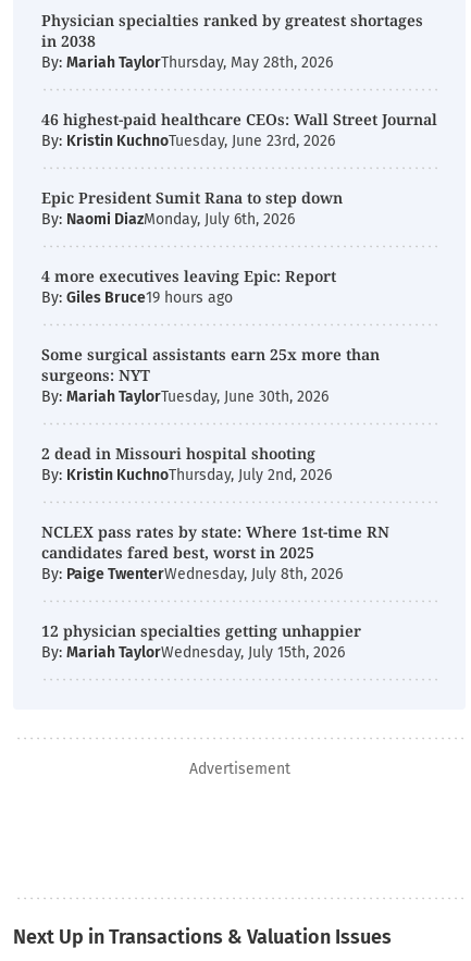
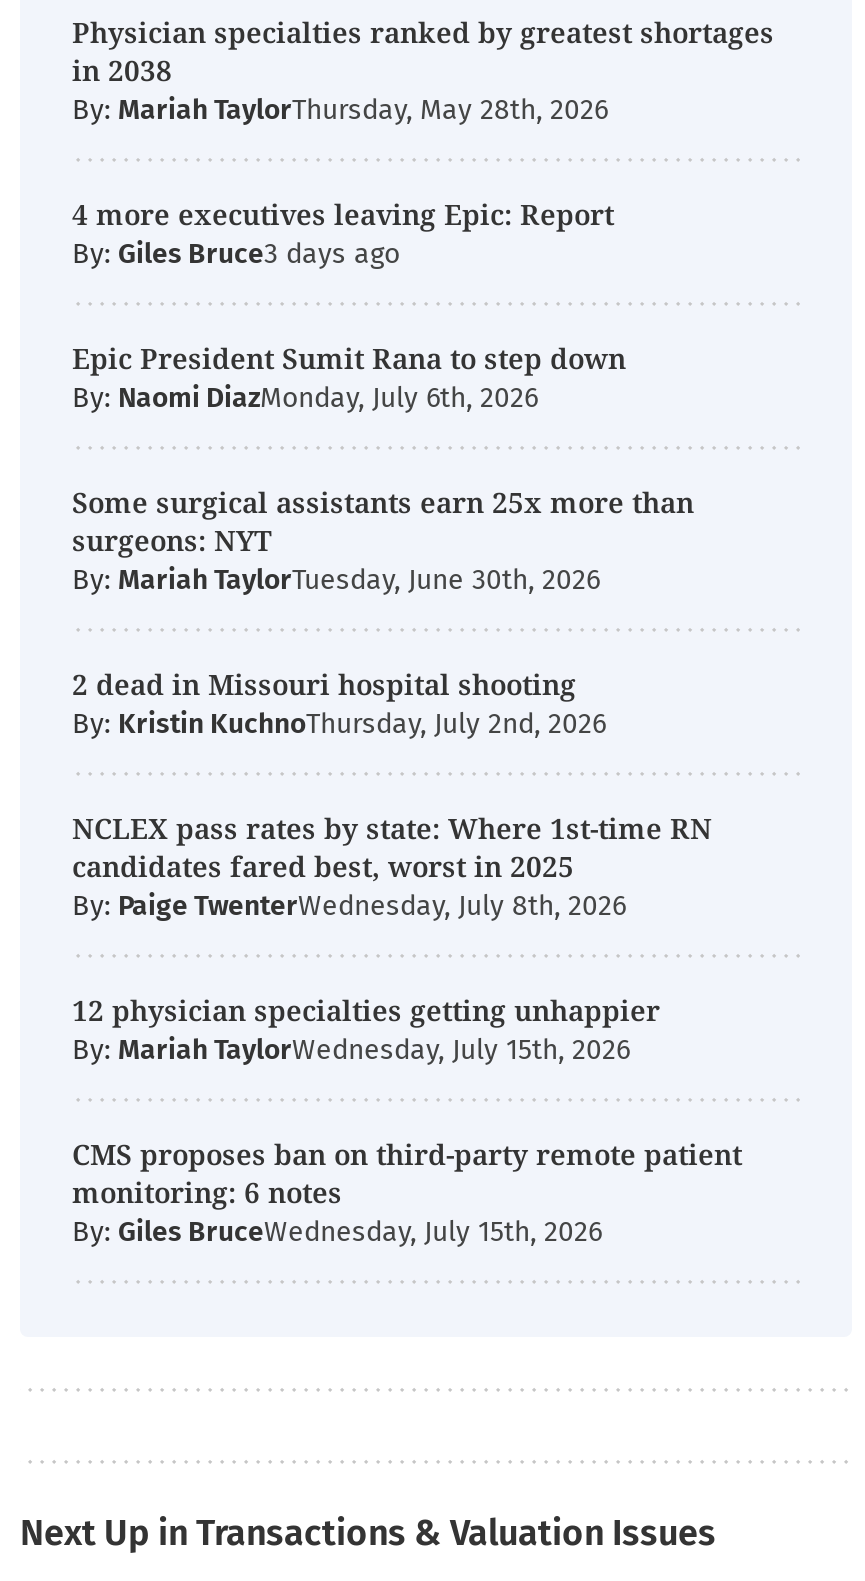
[41,109,437,150] 46 highest-paid healthcare CEOs: Wall Street Journal | By: Kristin KuchnoTuesday, June 23rd, 2026 -> [72,237,264,271] By: Giles Bruce
moved [41,266,336,286] -> [72,195,614,233]: 4 more executives leaving Epic: Report
[41,288,233,307] By: Giles Bruce19 hours ago -> none
[189,760,290,778] Advertisement -> [72,1135,742,1249] CMS proposes ban on third-party remote patient | monitoring: 6 notes | By: Giles BruceWednesday, July 15th, 2026

